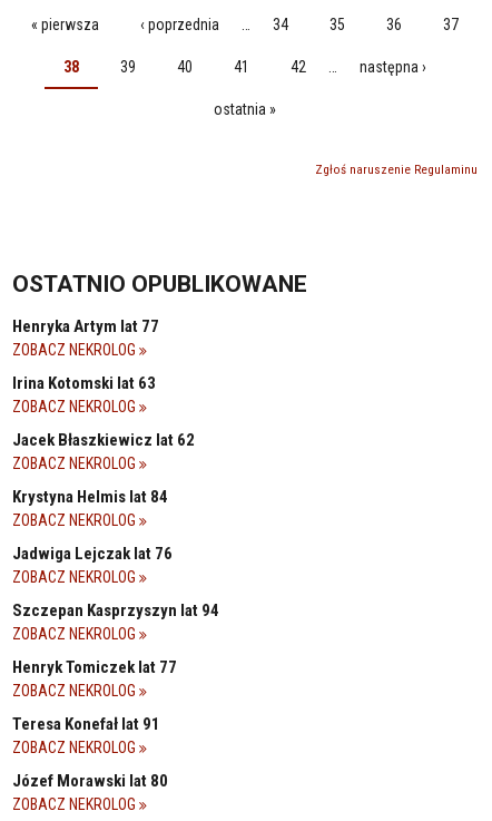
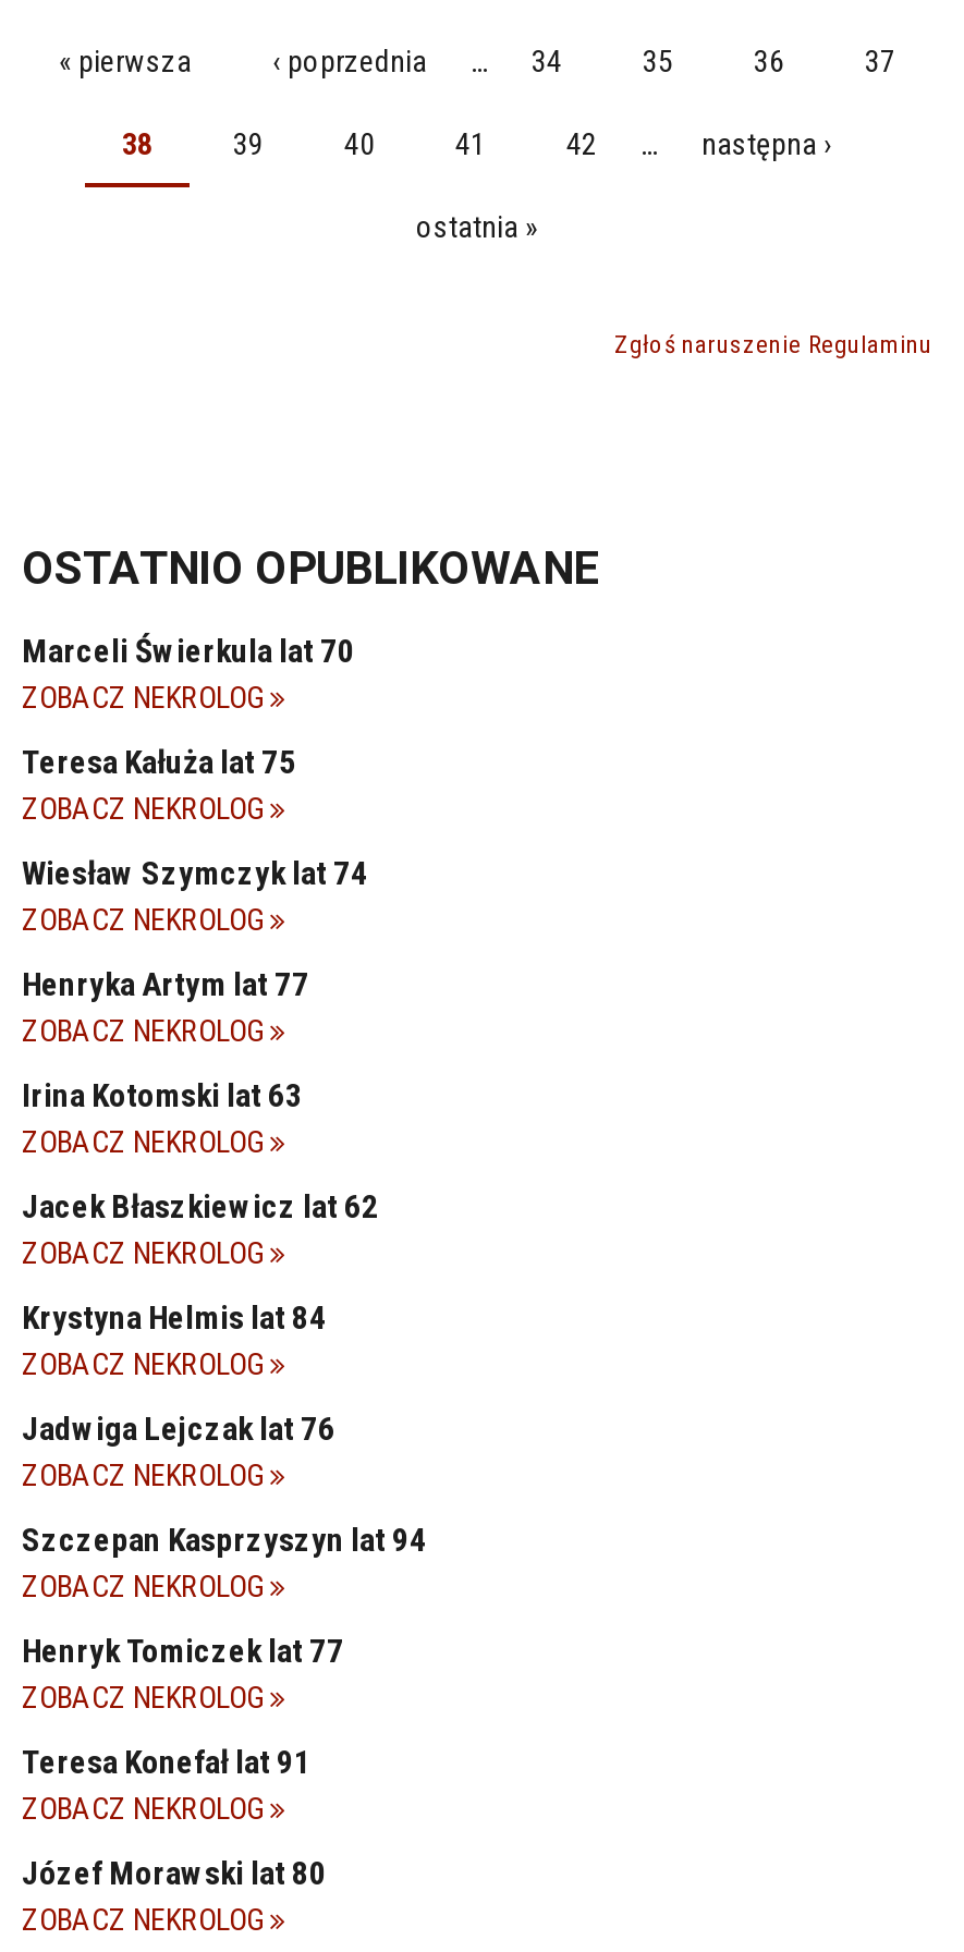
none -> [22,631,368,936] Marceli Świerkula lat 70 | ZOBACZ NEKROLOG | Teresa Kałuża lat 75 | ZOBACZ NEKROLOG | Wiesław Szymczyk lat 74 | ZOBACZ NEKROLOG

